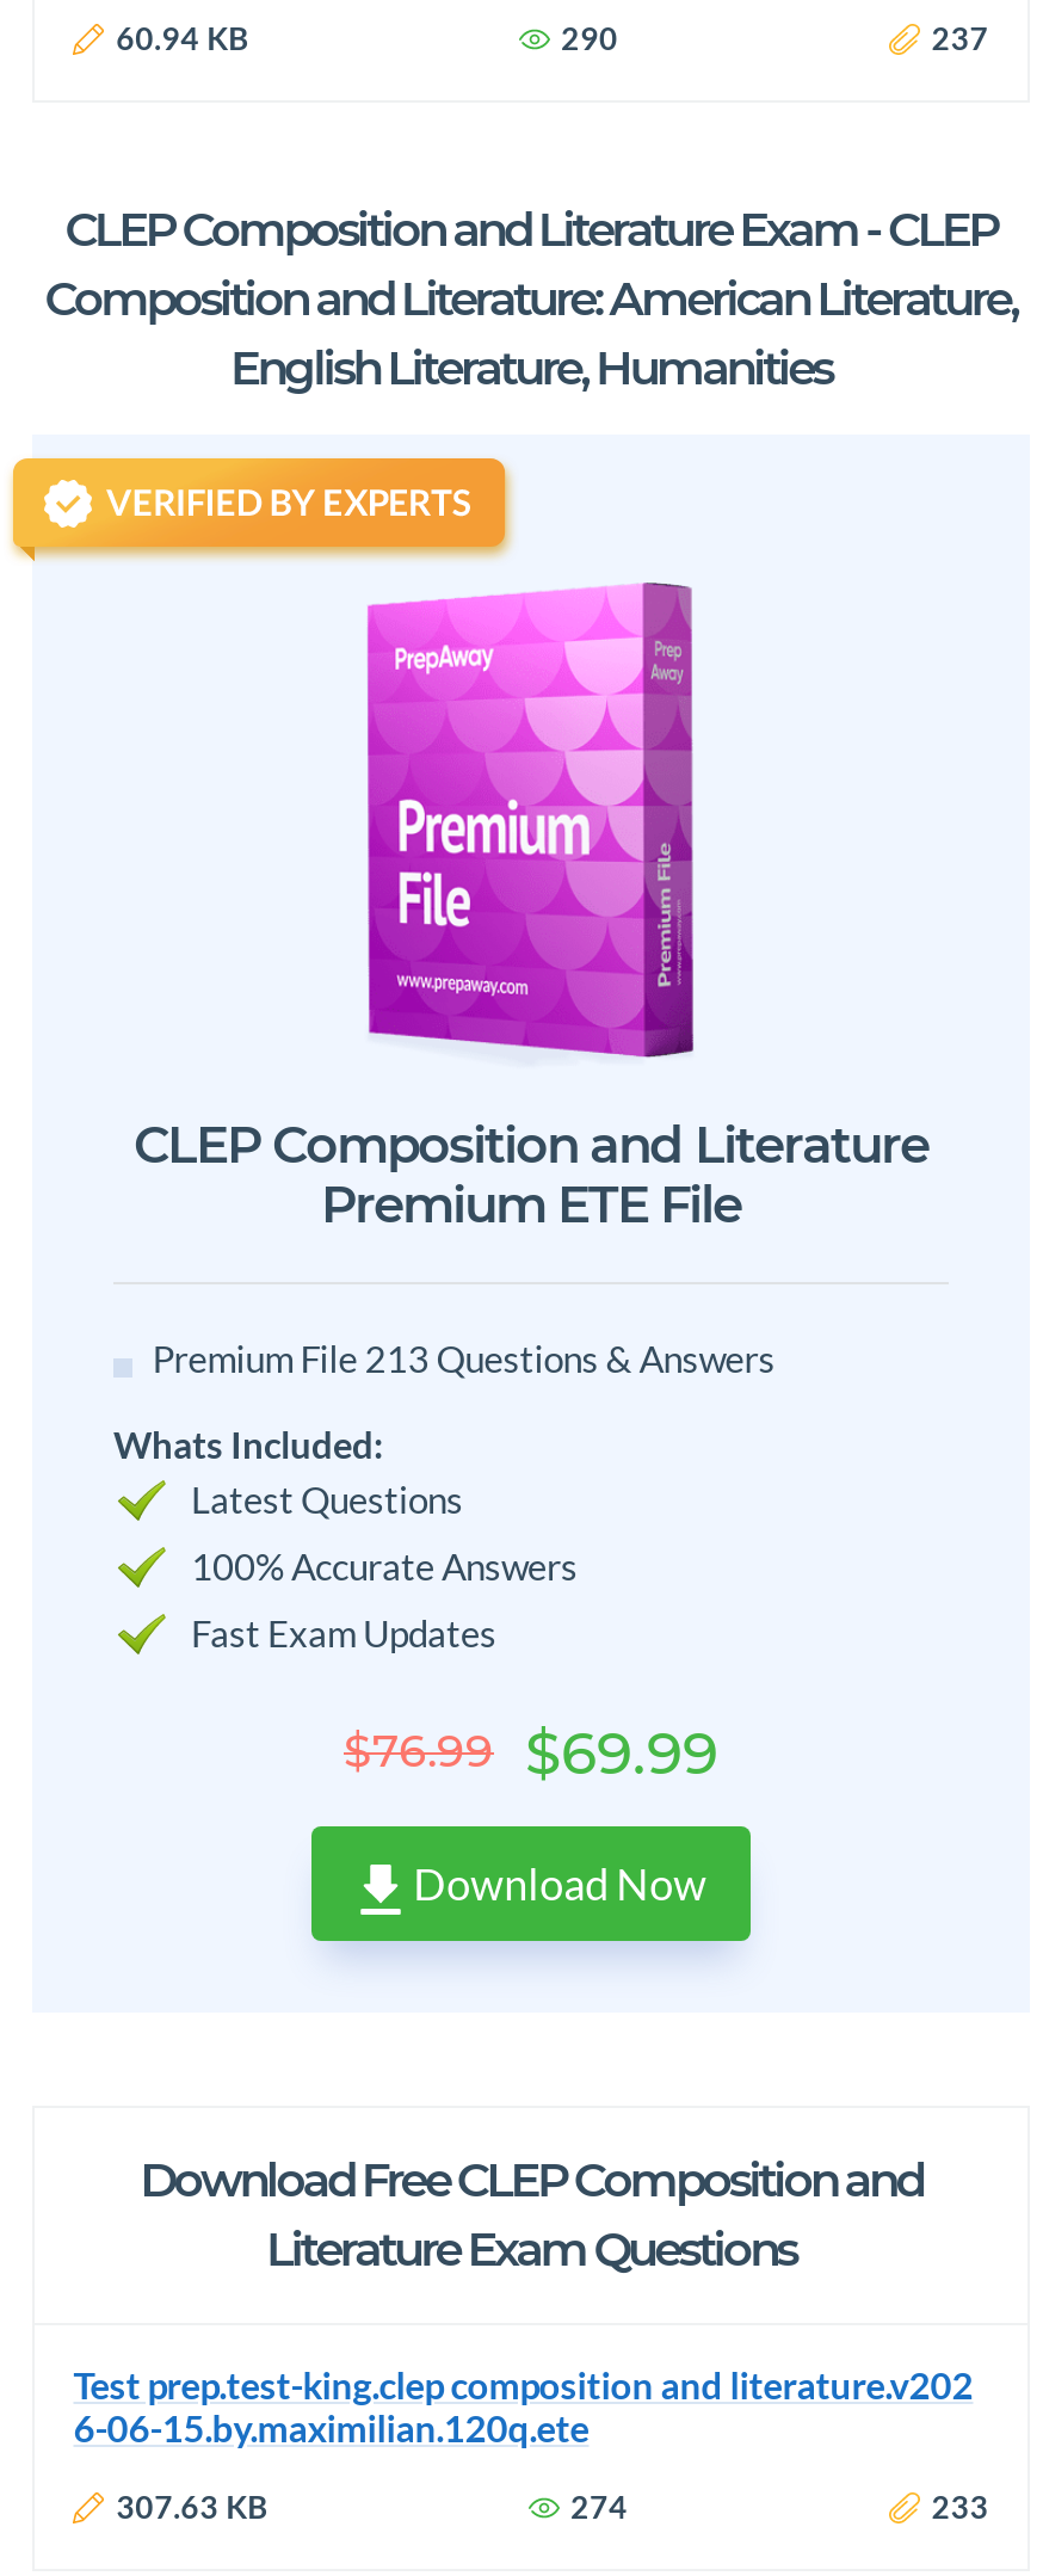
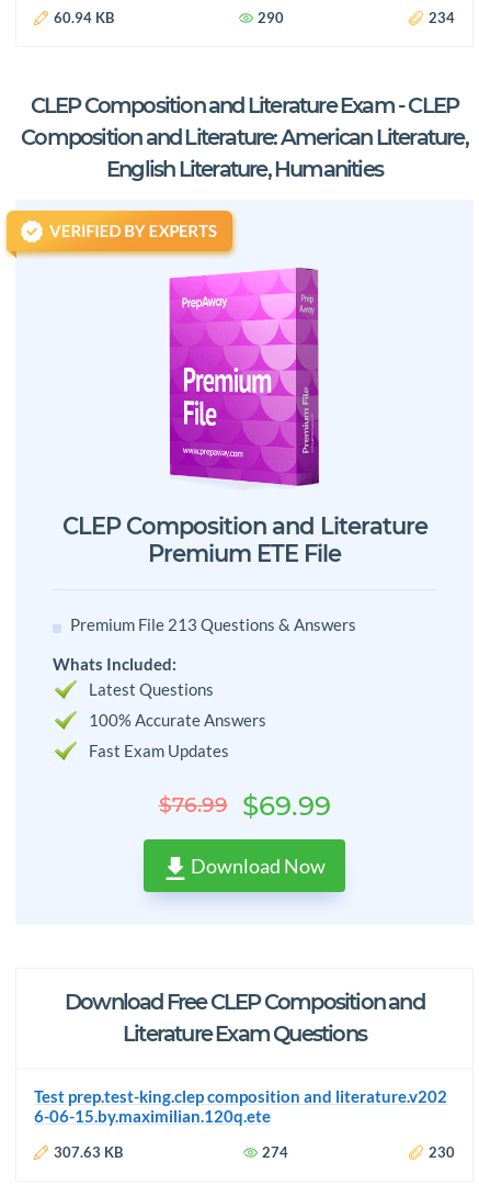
[932,20,989,58] 237 -> [428,9,455,27] 234
[932,2489,989,2527] 233 -> [428,1144,455,1161] 230

